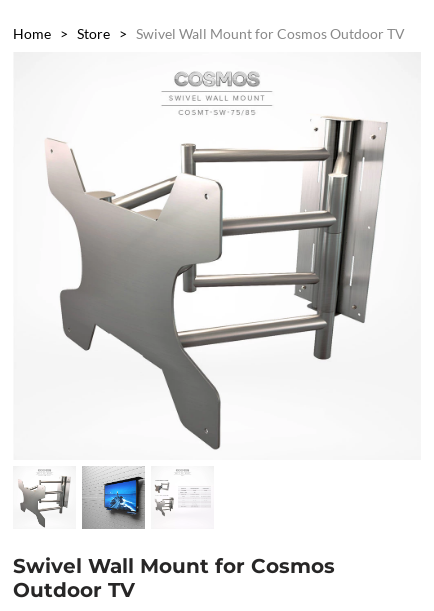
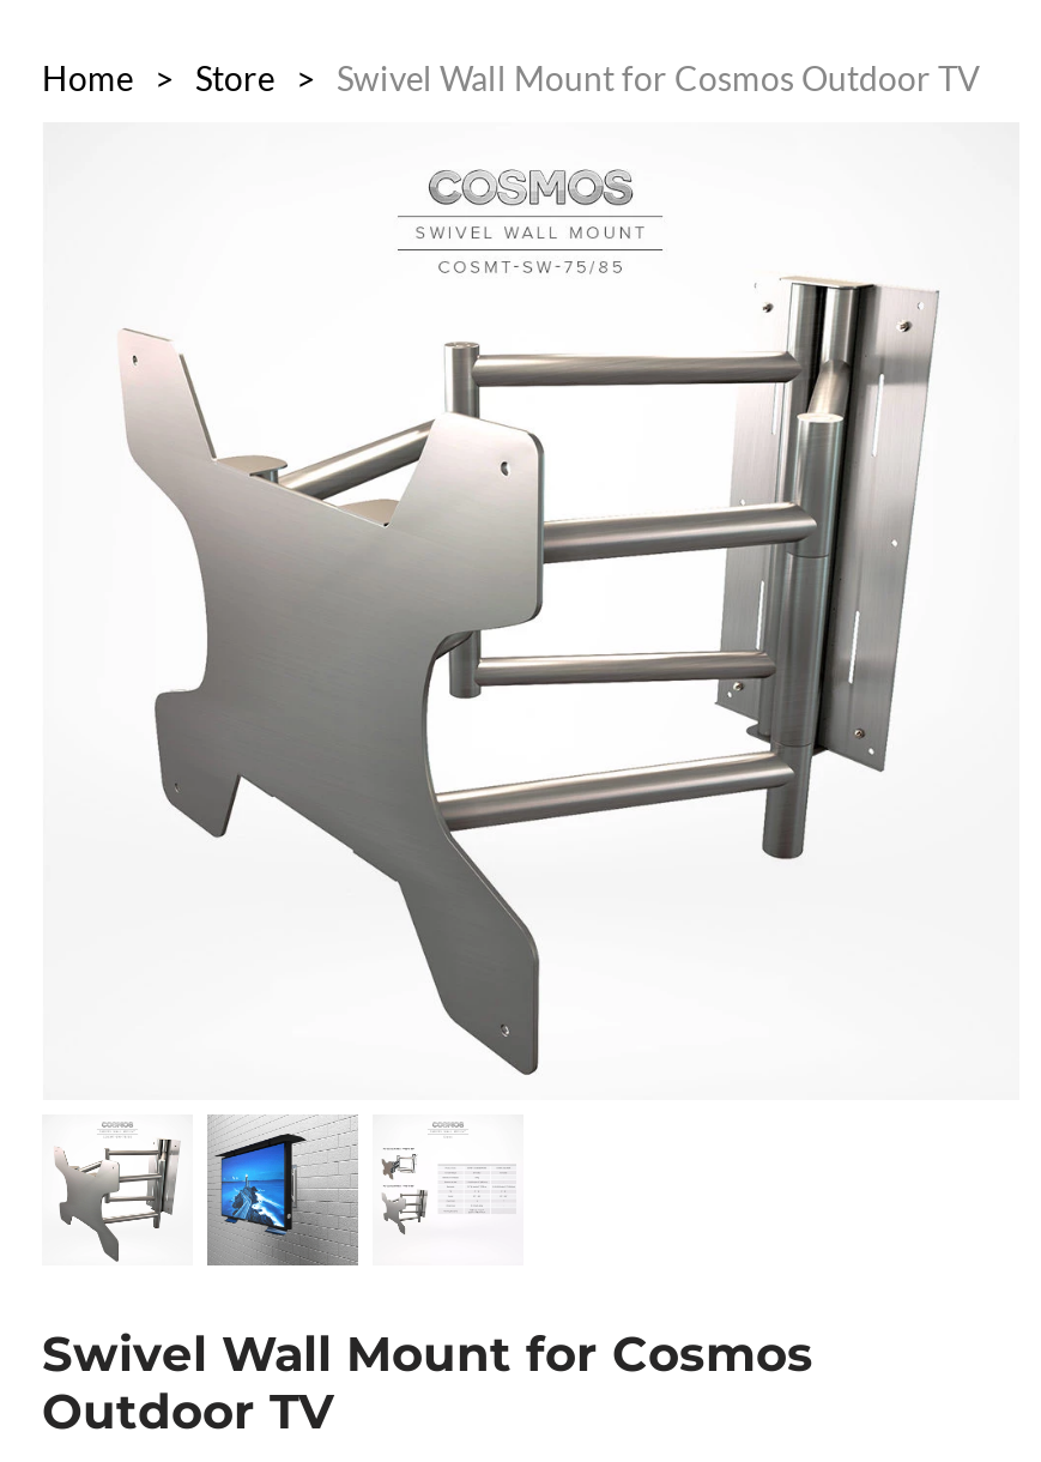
[87,474,145,529] [image] -> [217,1131,356,1263] [image]

